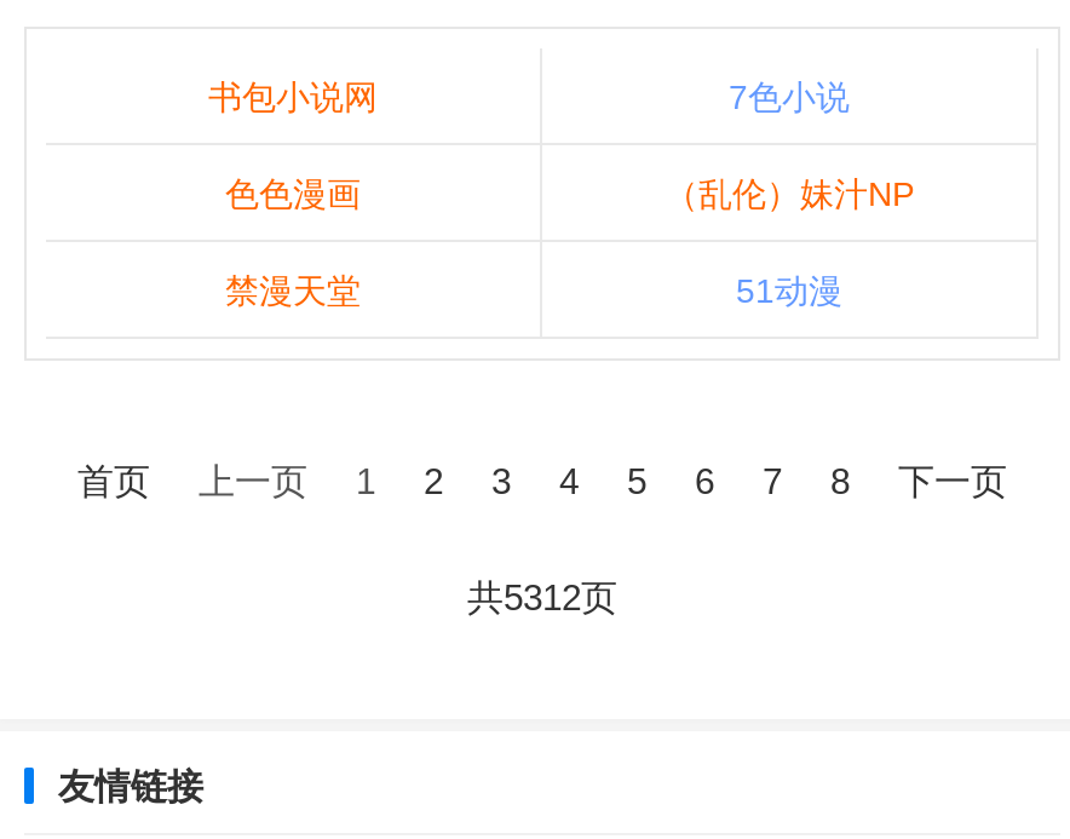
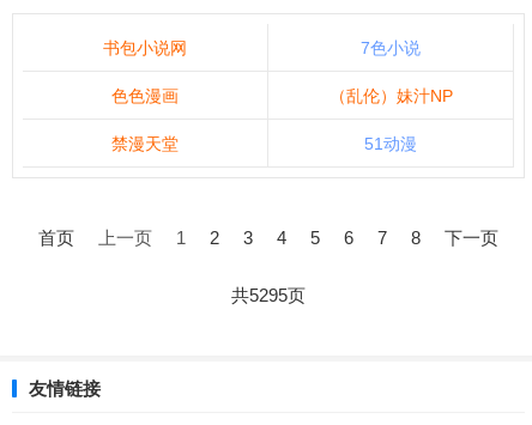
[467,576,617,617] 共5312页 -> [231,285,306,305] 共5295页

